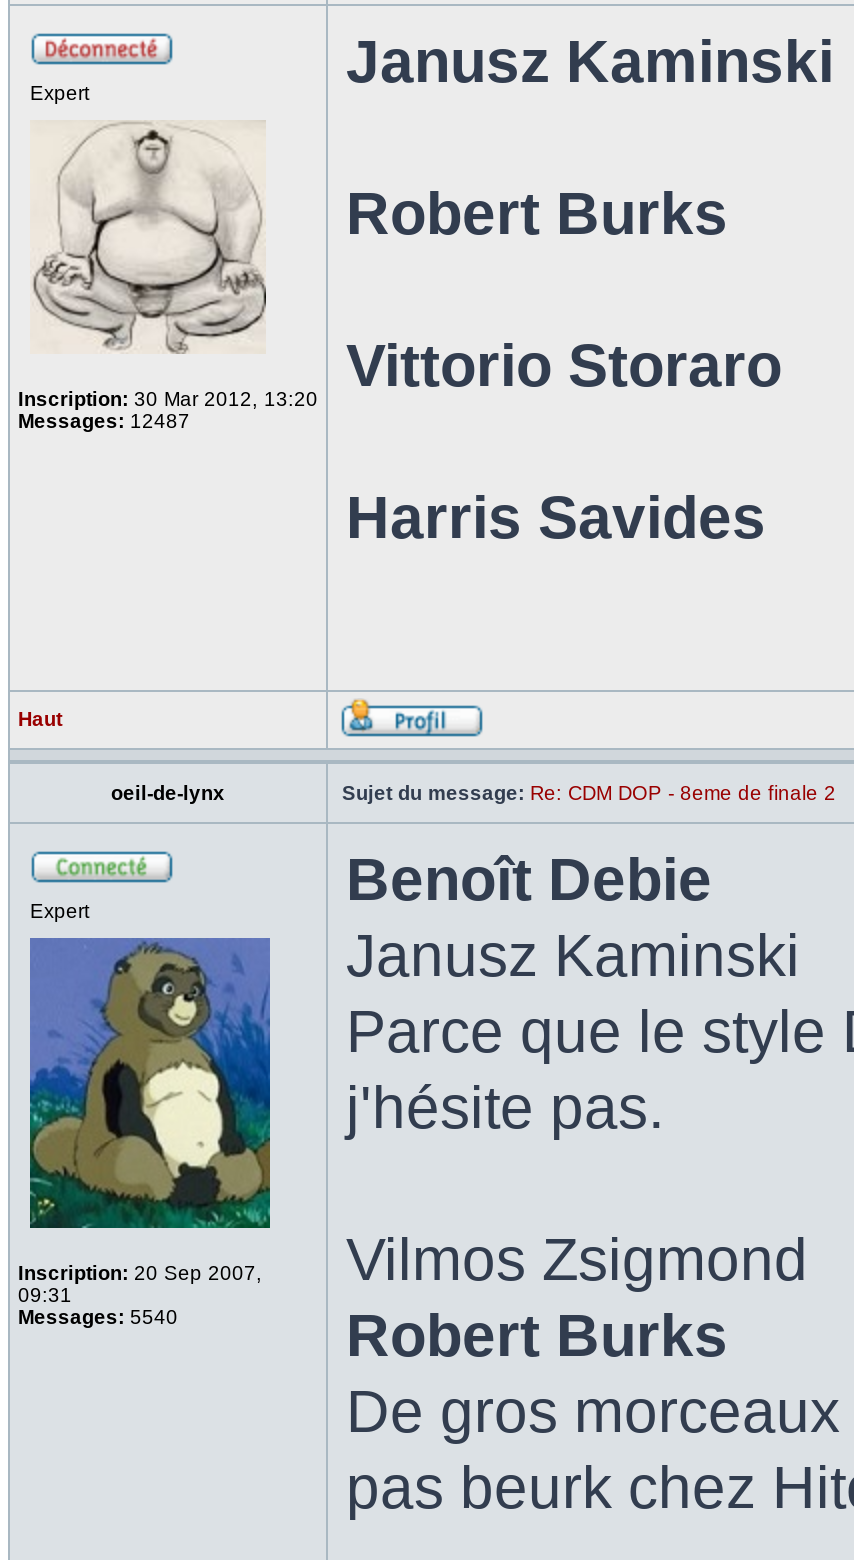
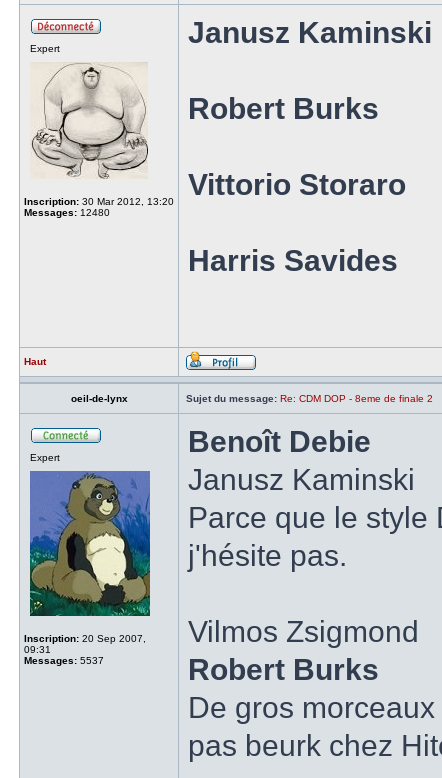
[18,410,190,432] Messages: 12487 -> [24,207,110,218] Messages: 12480
[18,1306,178,1328] Messages: 5540 -> [24,655,104,666] Messages: 5537

